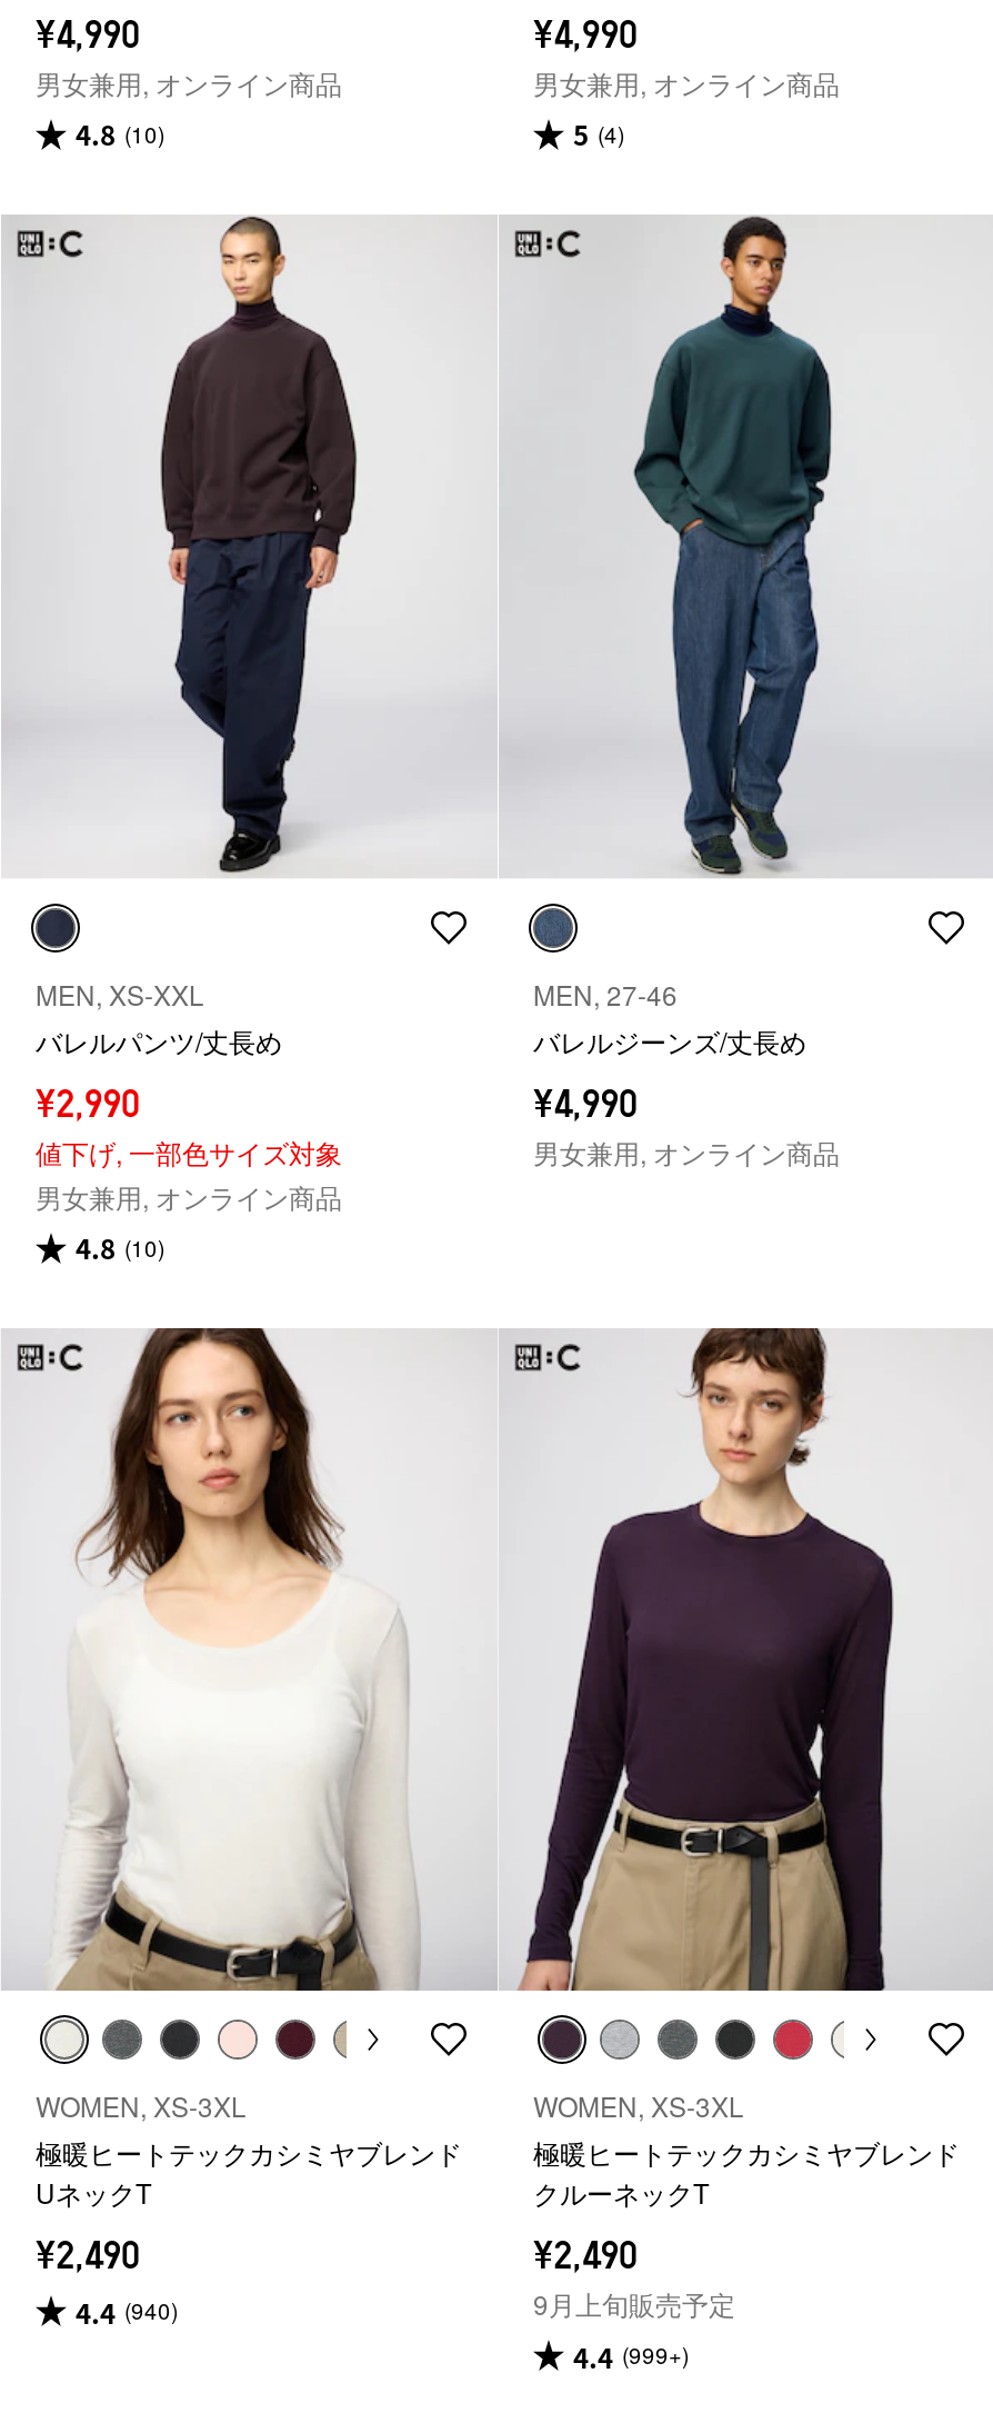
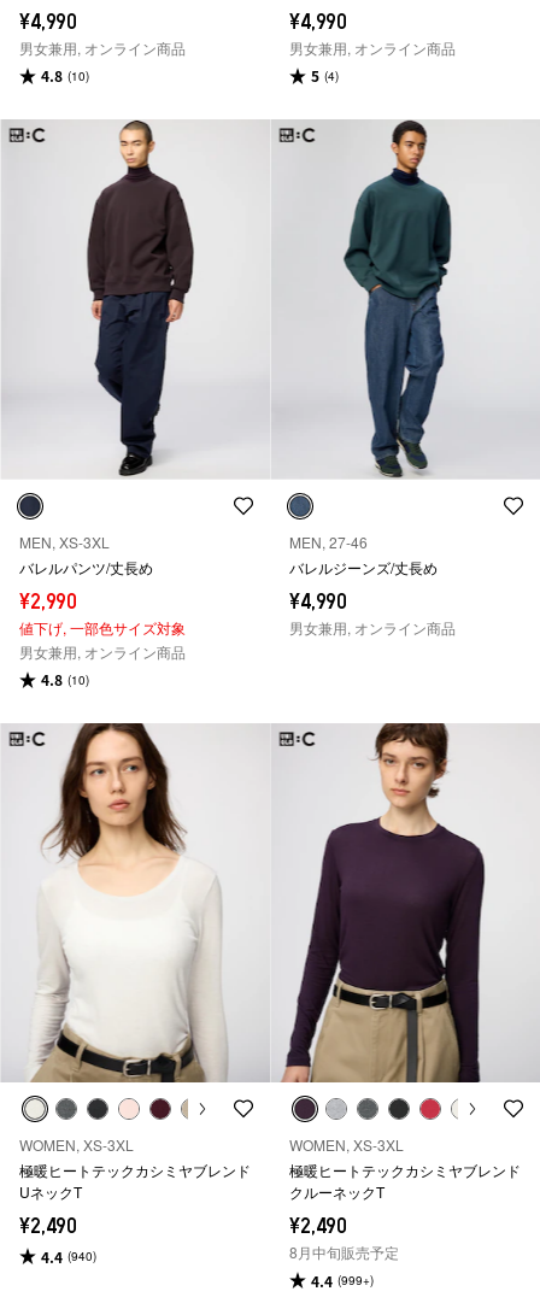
[36,974,204,1012] MEN, XS-XXL -> [19,531,110,552] MEN, XS-3XL
[533,2285,735,2322] 9月上旬販売予定 -> [289,1242,399,1262] 8月中旬販売予定

